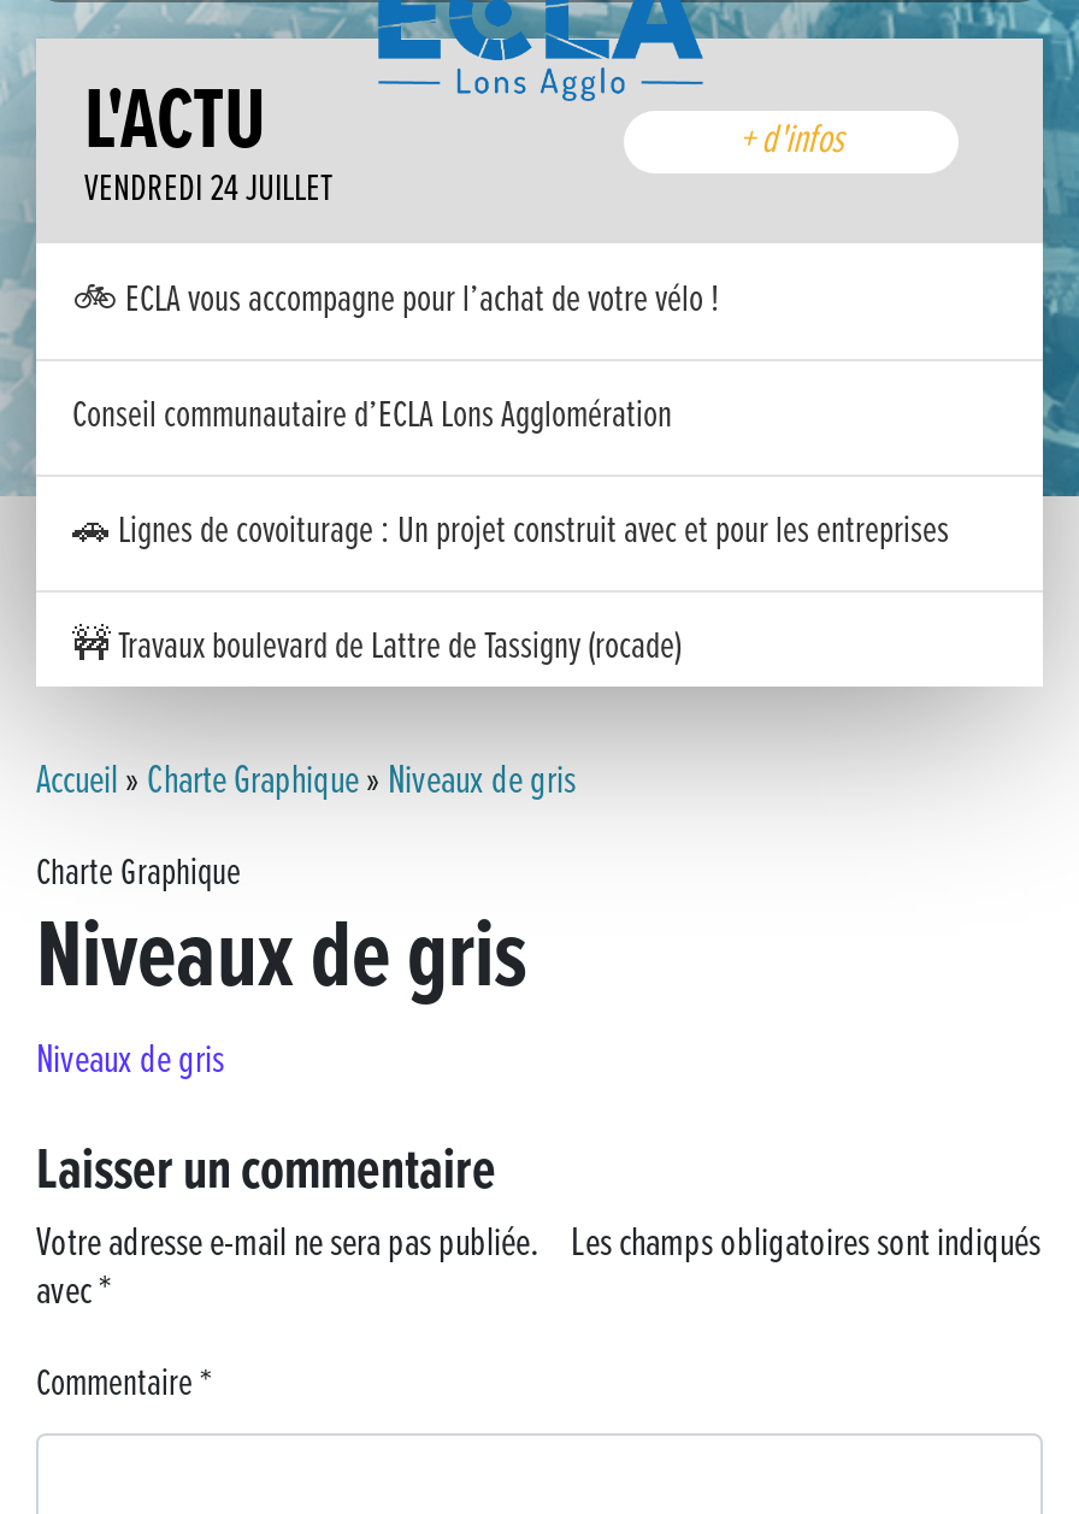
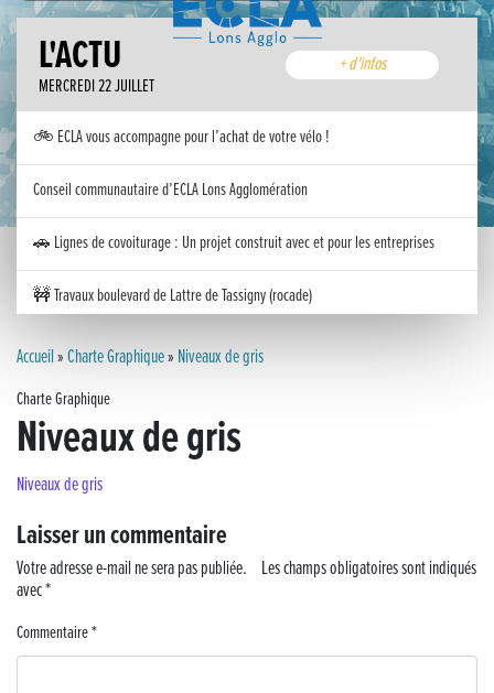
[84,164,332,214] VENDREDI 24 JUILLET -> [39,75,154,98] MERCREDI 22 JUILLET

